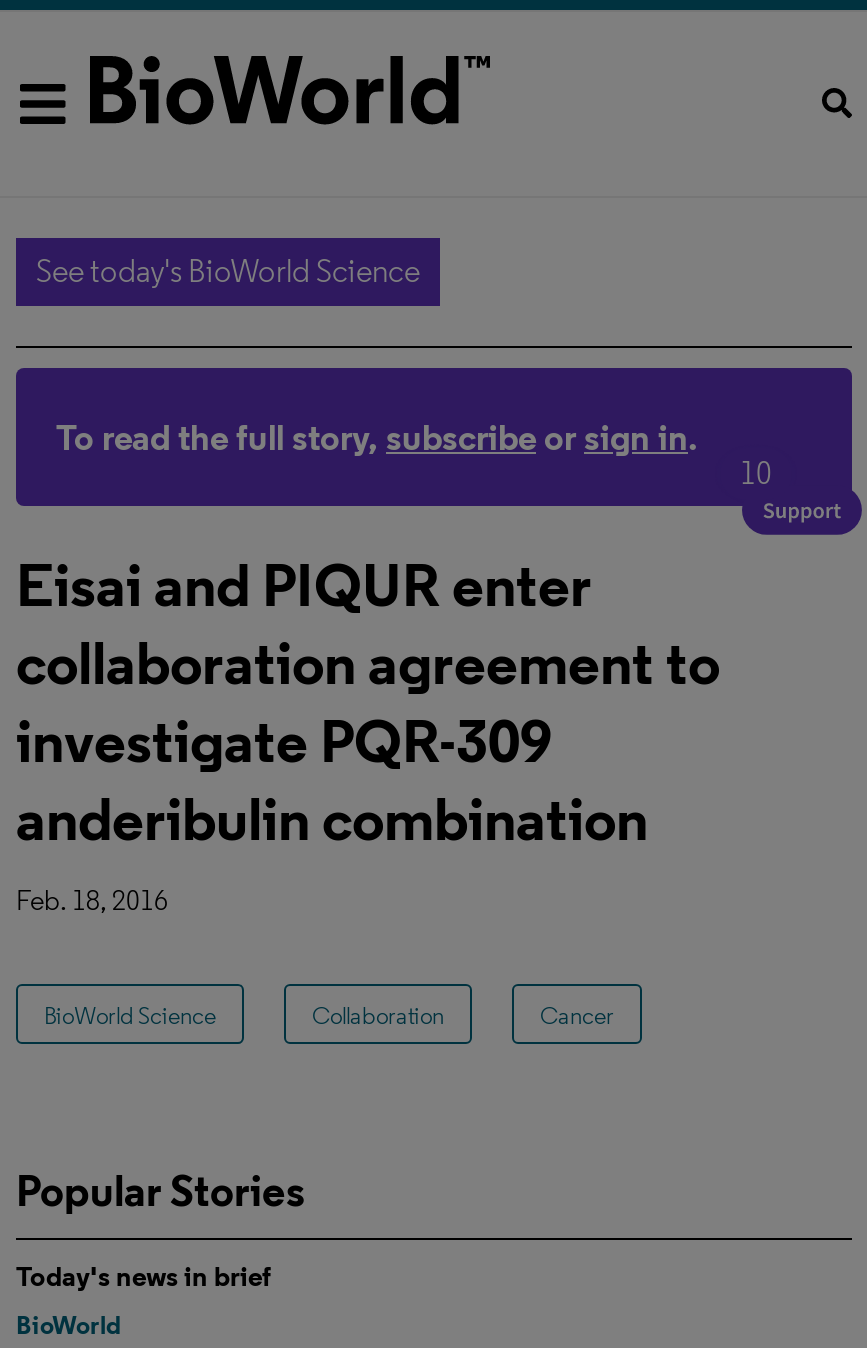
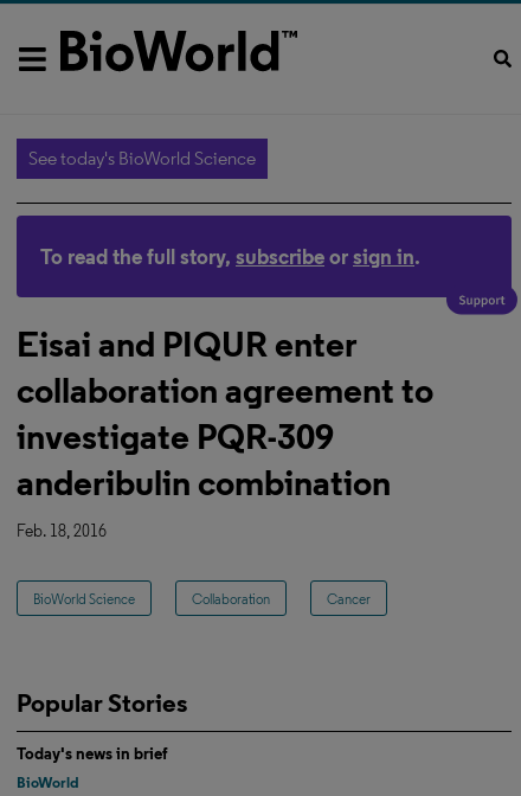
[740,454,772,492] 10 -> none

